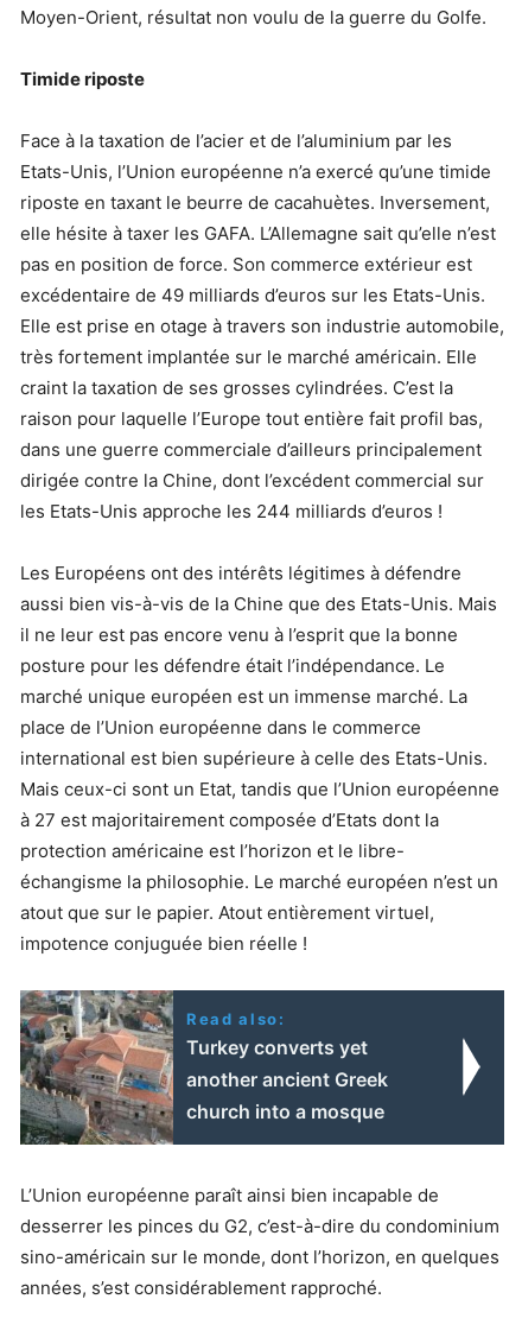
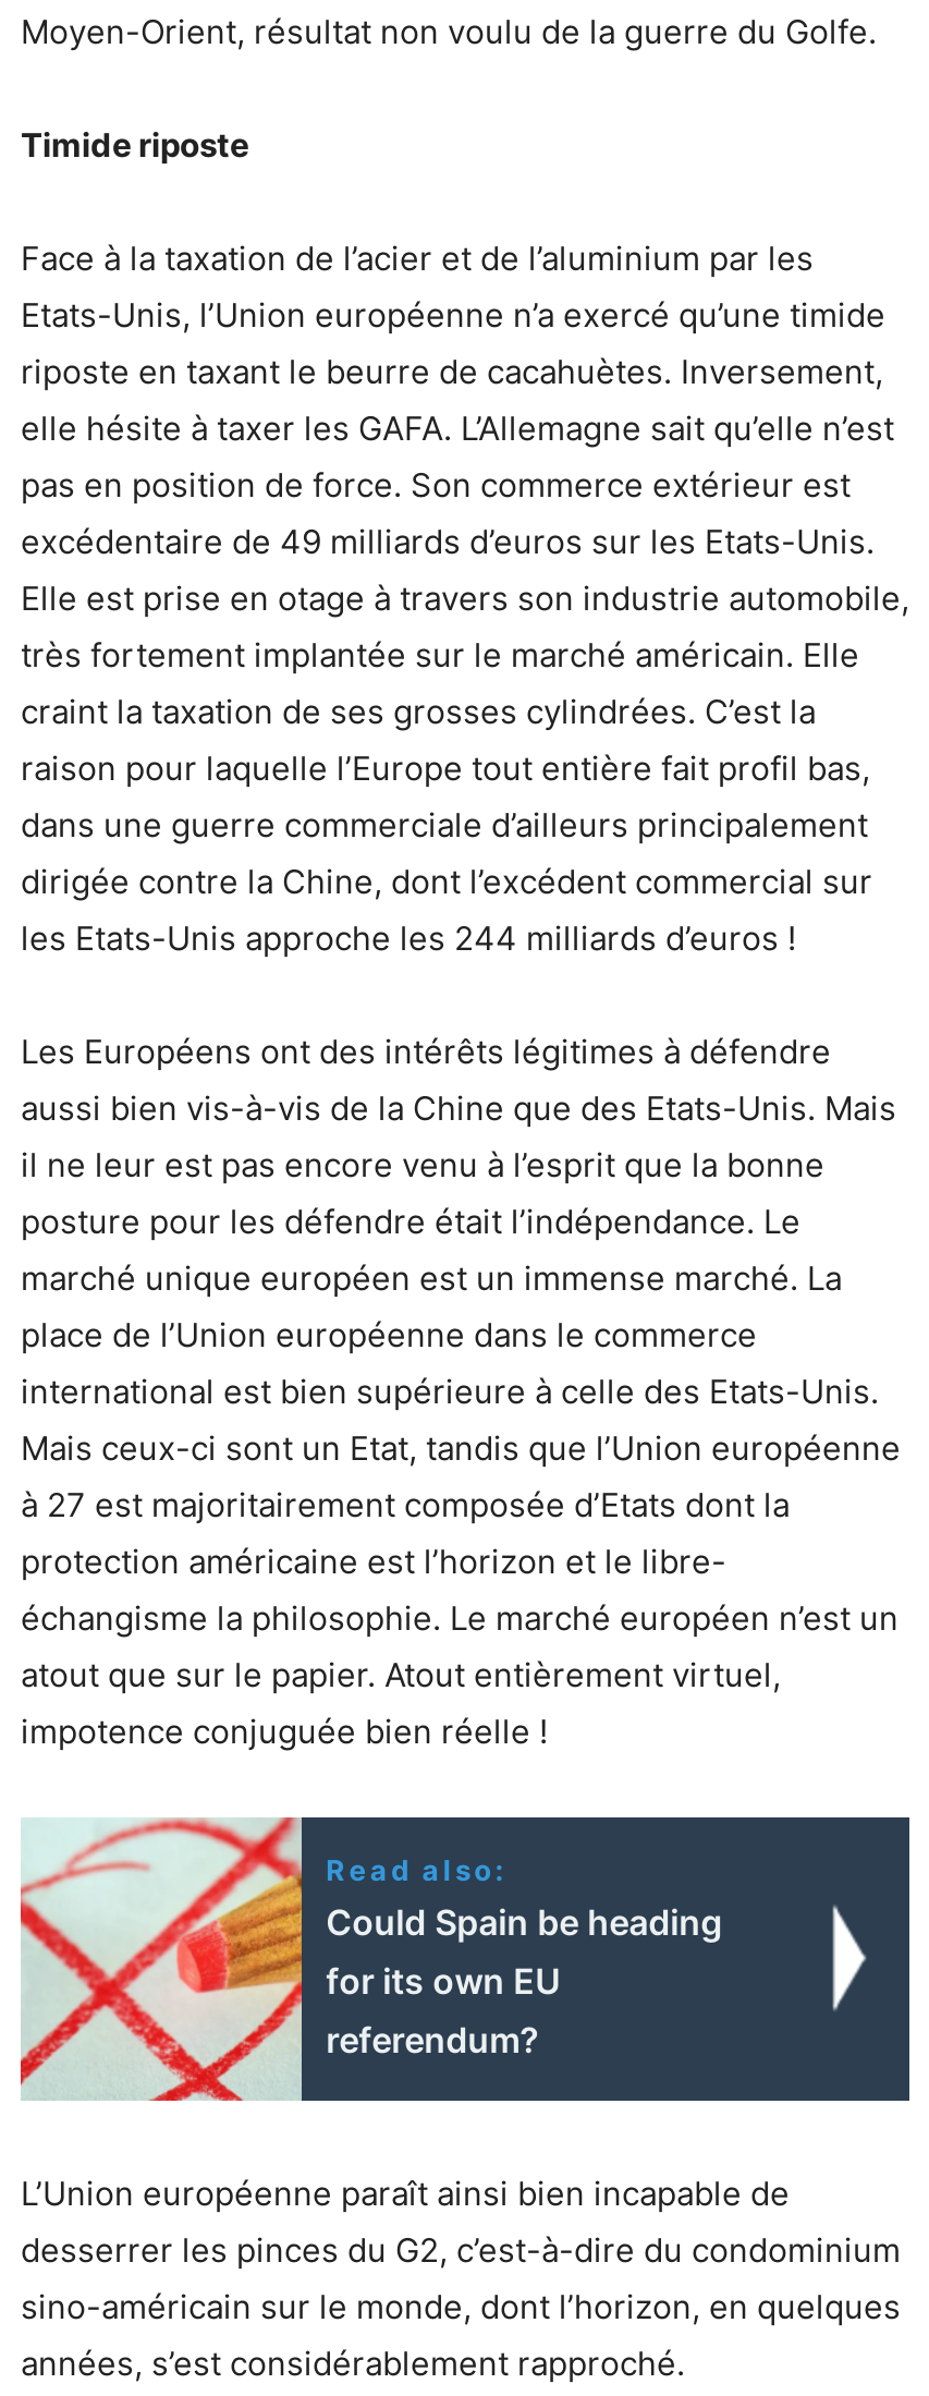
[19,989,388,1146] [image] | Turkey converts yet | another ancient Greek | church into a mosque -> [19,1817,723,2103] [image] | Could Spain be heading | for its own EU | referendum?

